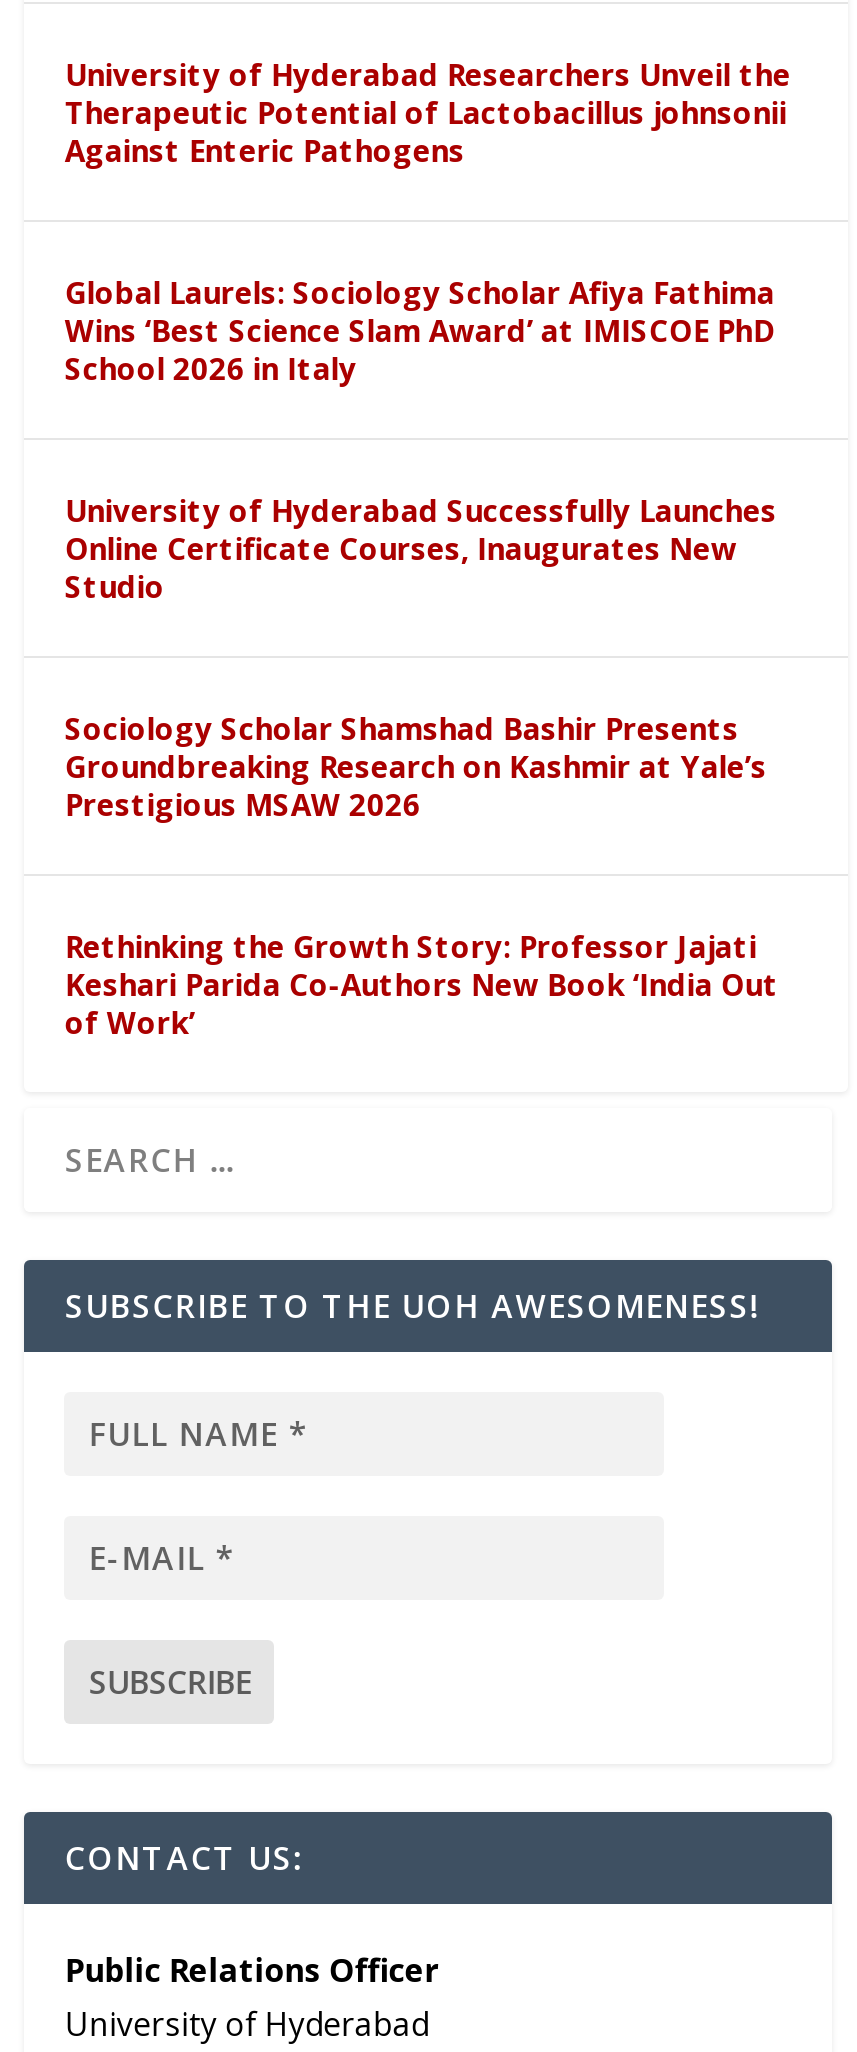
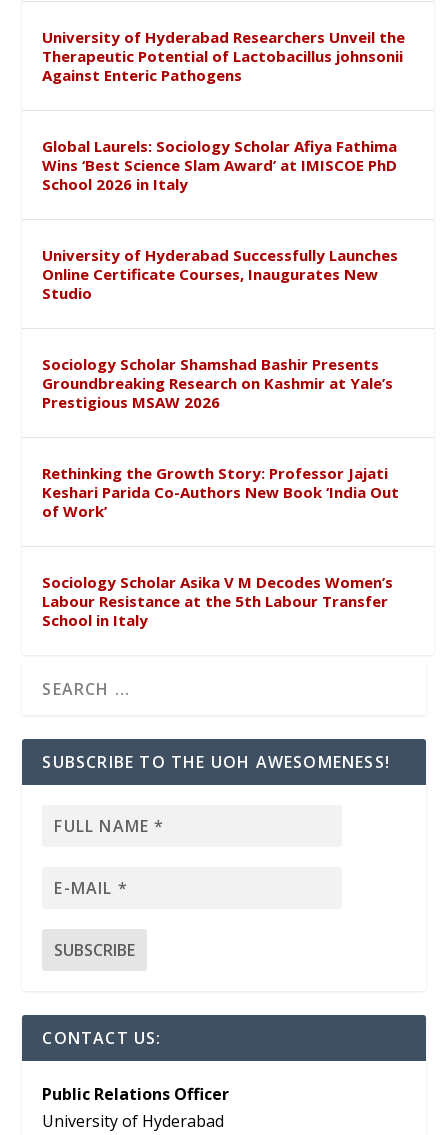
none -> [42,572,393,630] Sociology Scholar Asika V M Decodes Women’s | Labour Resistance at the 5th Labour Transfer | School in Italy

